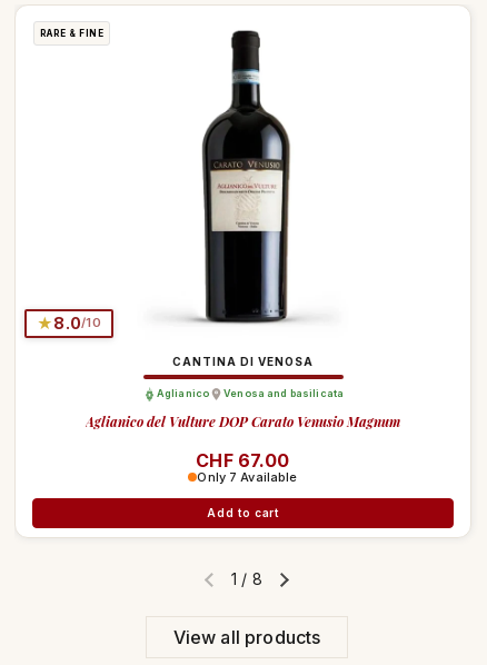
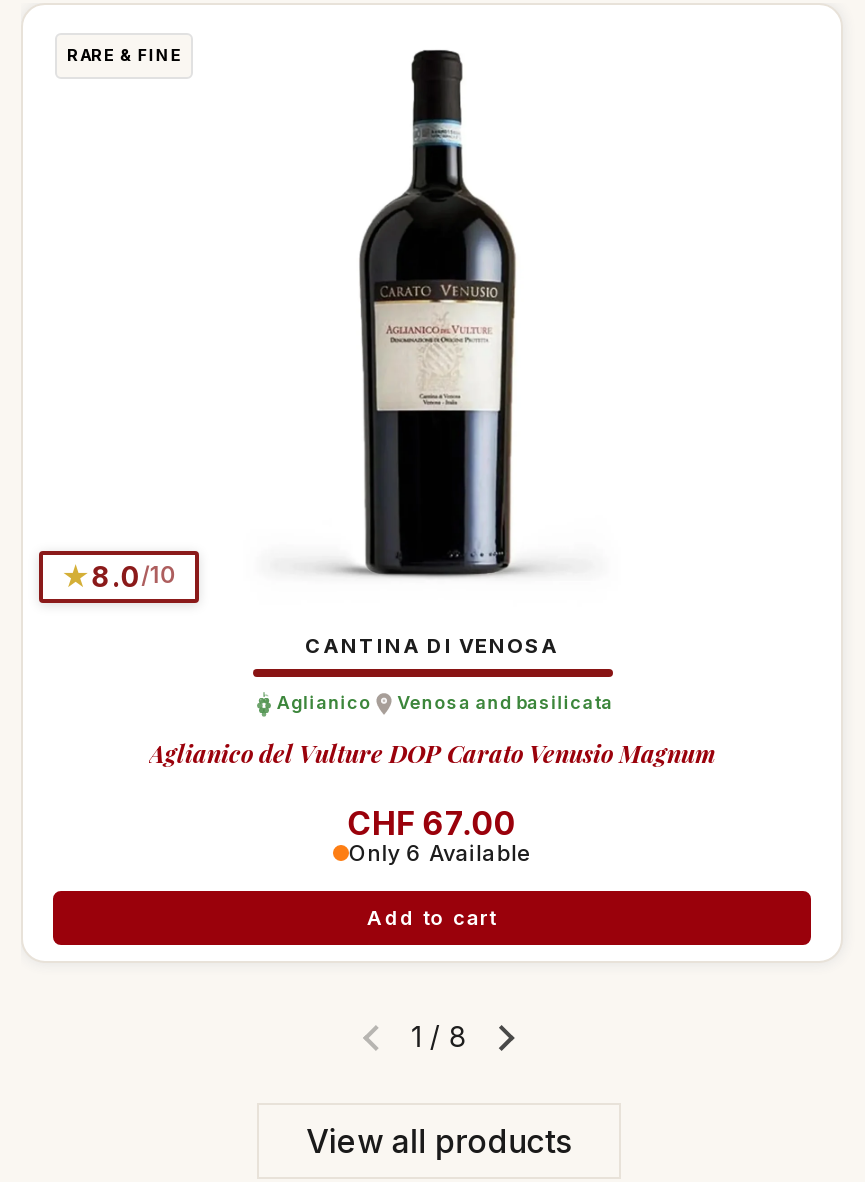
[197,470,298,485] Only 7 Available -> [349,839,531,867] Only 6 Available

